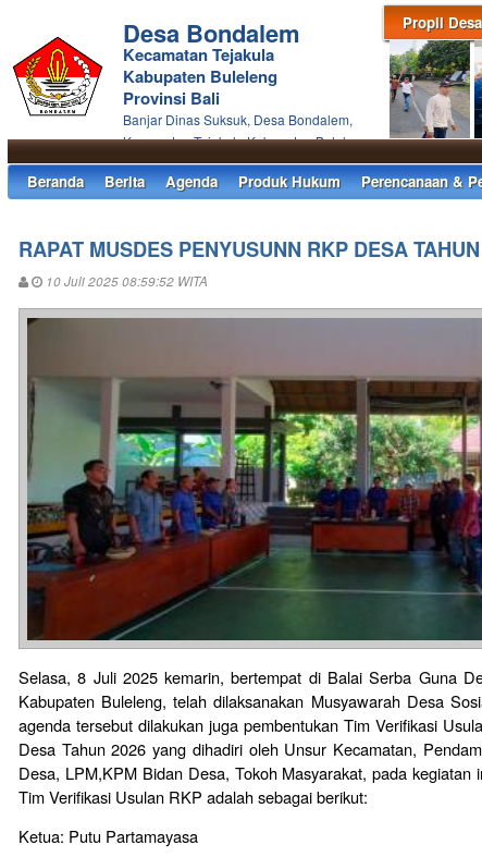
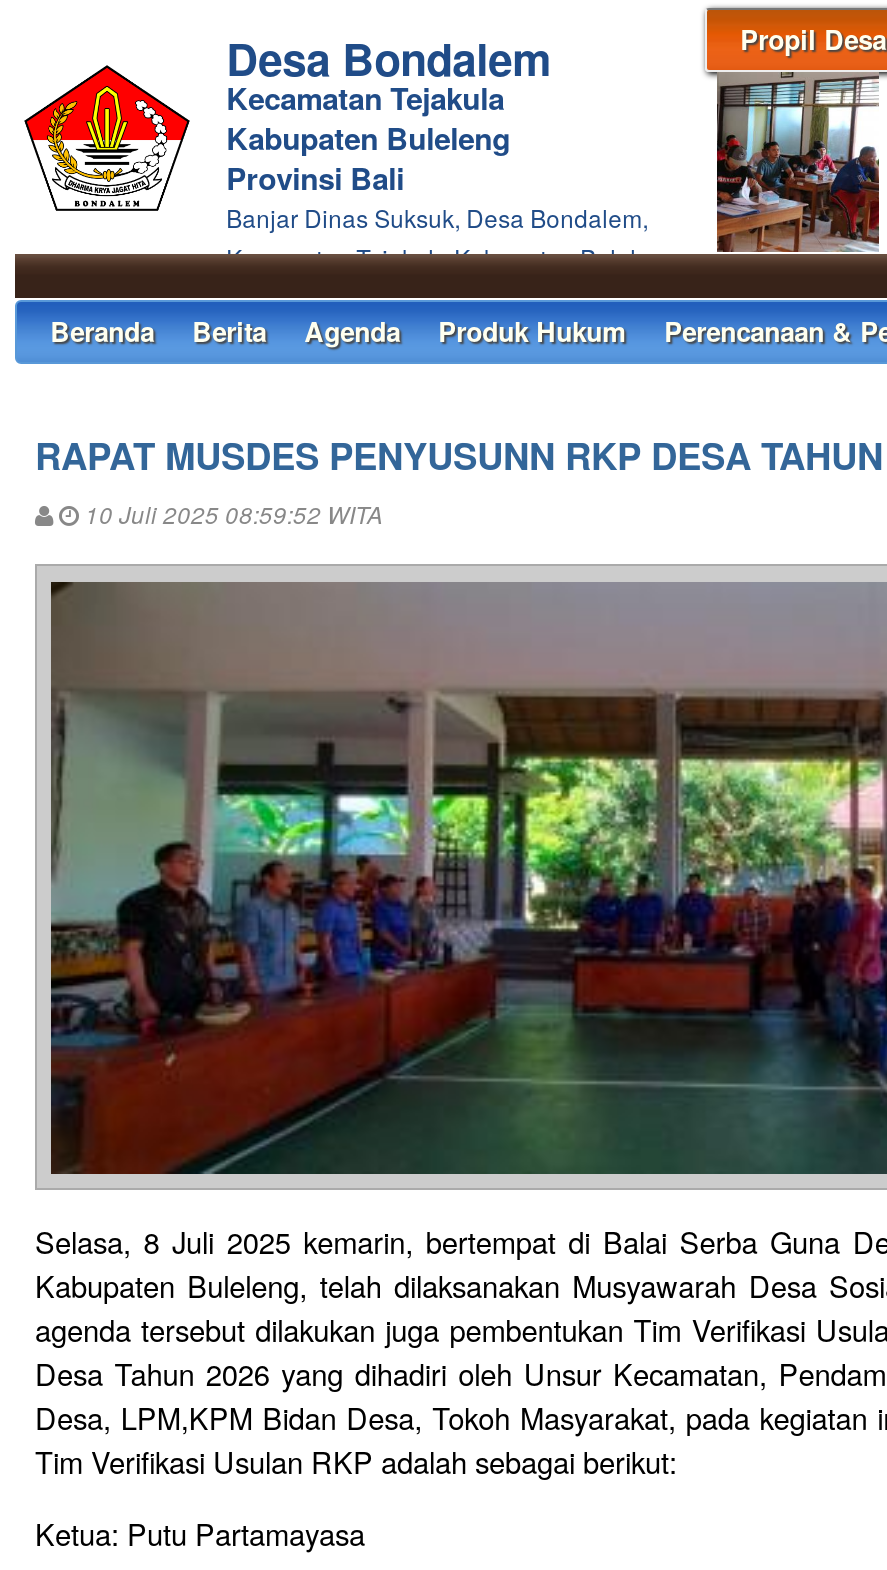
[388,39,479,139] [image] -> [715,70,881,254] [image]

